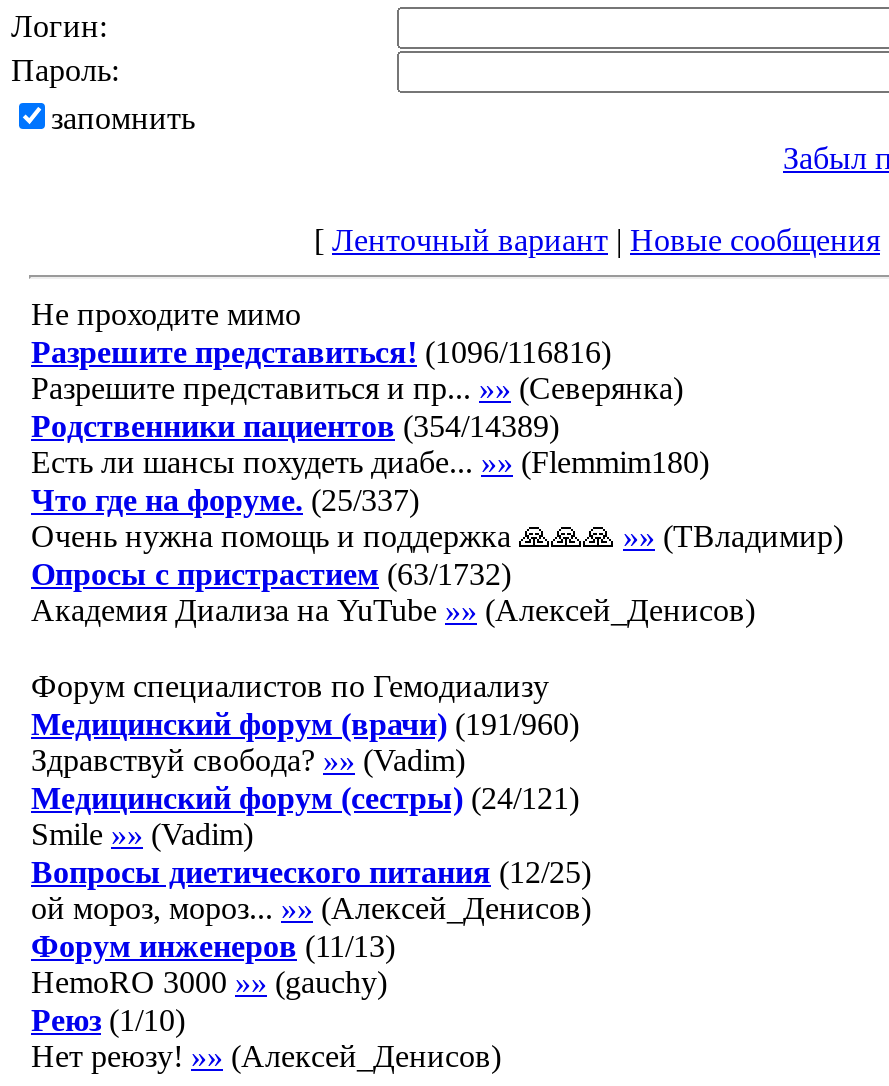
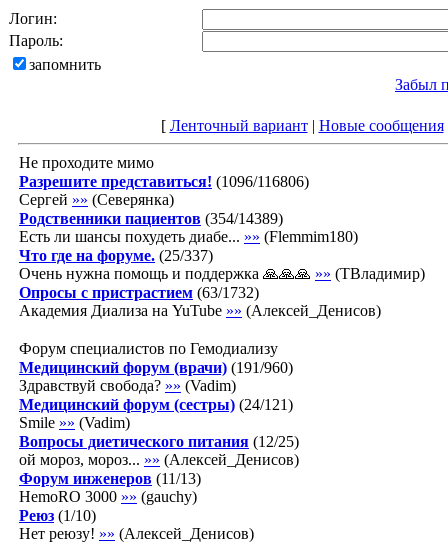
[31,335,683,405] Разрешите представиться! (1096/116816) | Разрешите представиться и пр... »» (Северянка) -> [19,173,309,208] Разрешите представиться! (1096/116806) | Сергей »» (Северянка)

